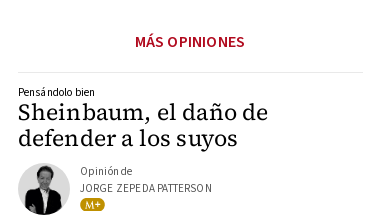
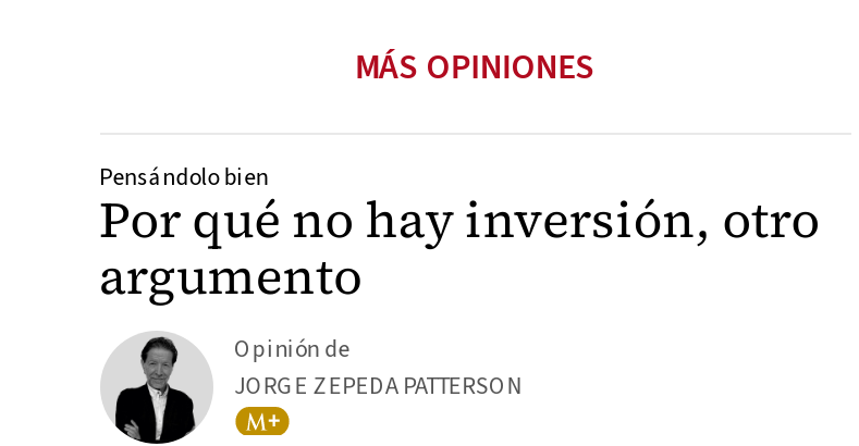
[17,96,269,154] Sheinbaum, el daño de | defender a los suyos -> [99,185,820,312] Por qué no hay inversión, otro | argumento

